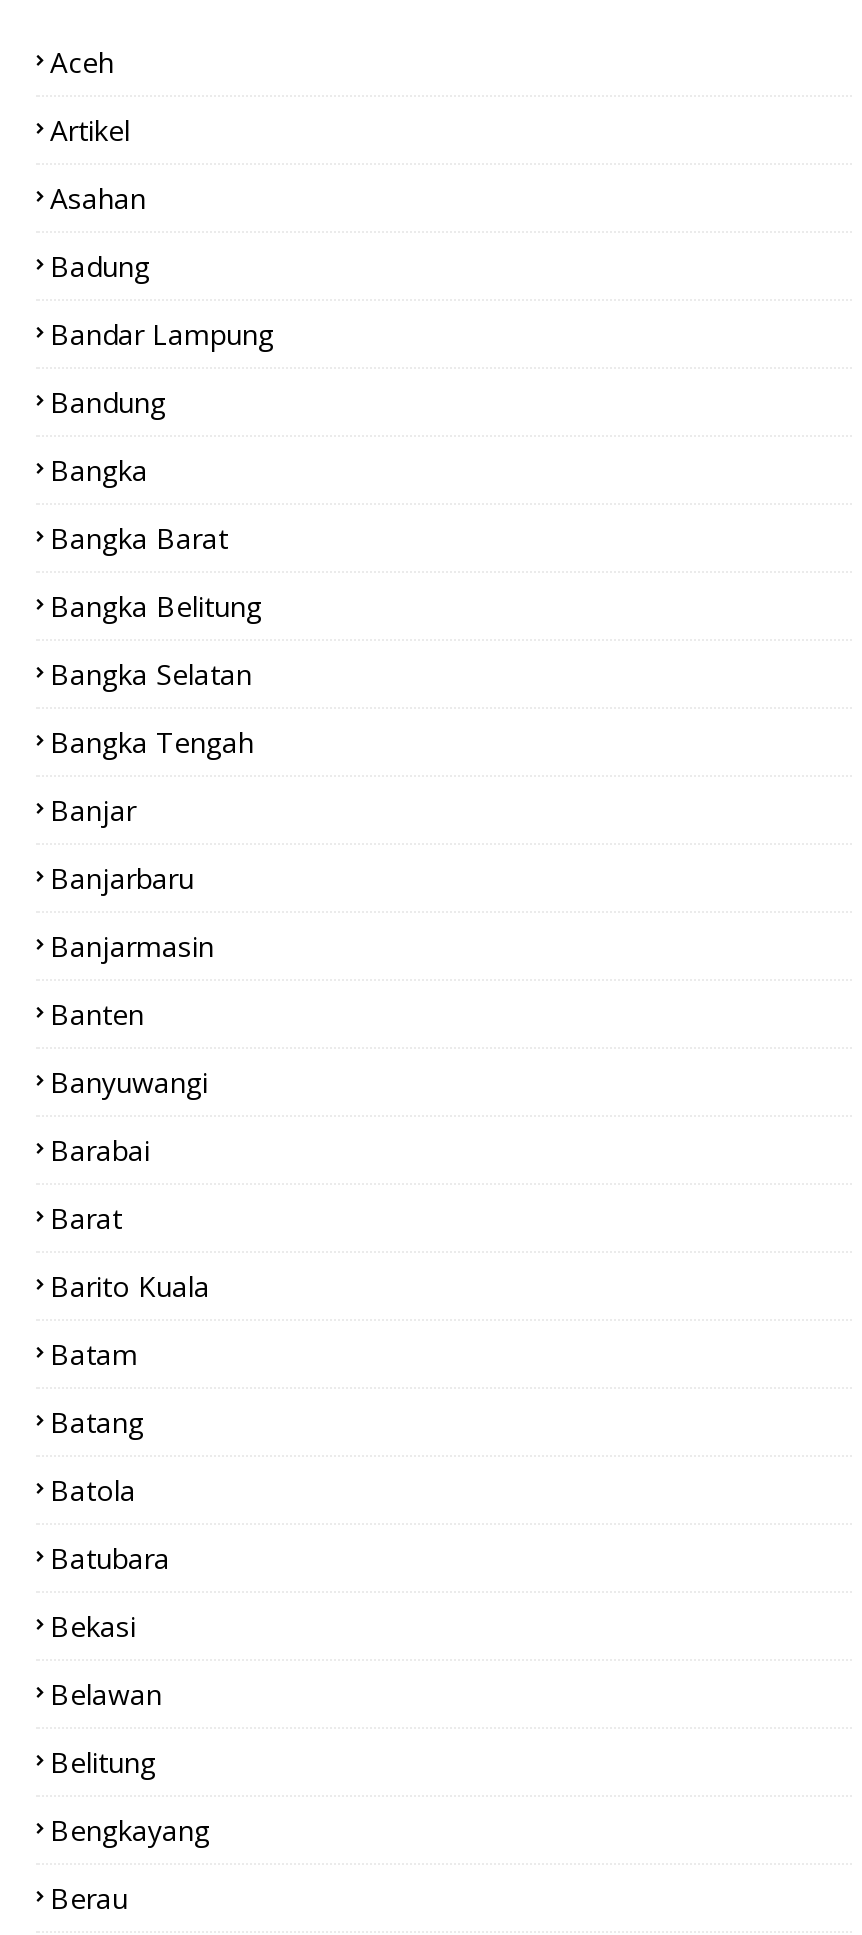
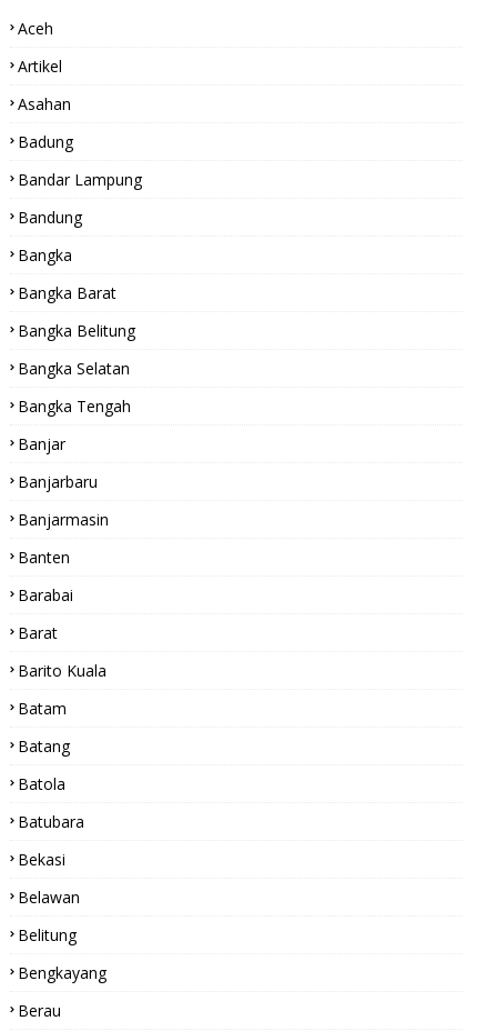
[50,1063,208,1101] Banyuwangi -> none

